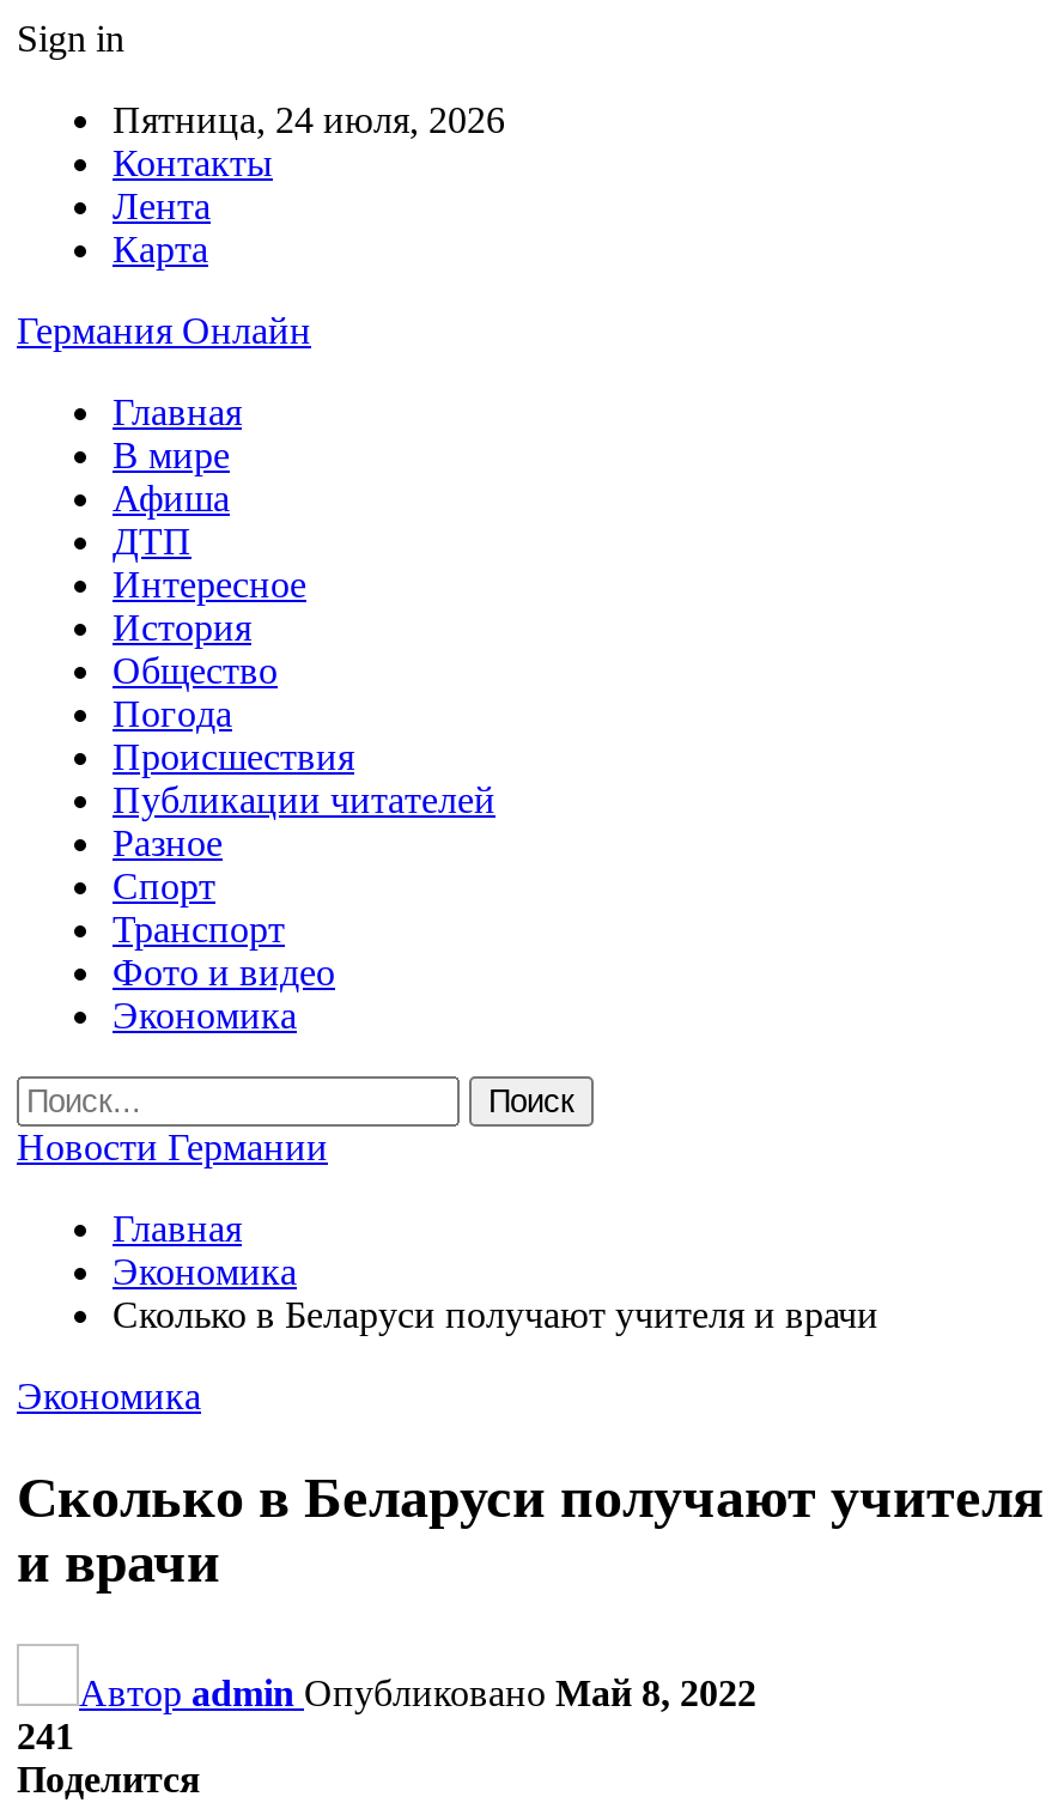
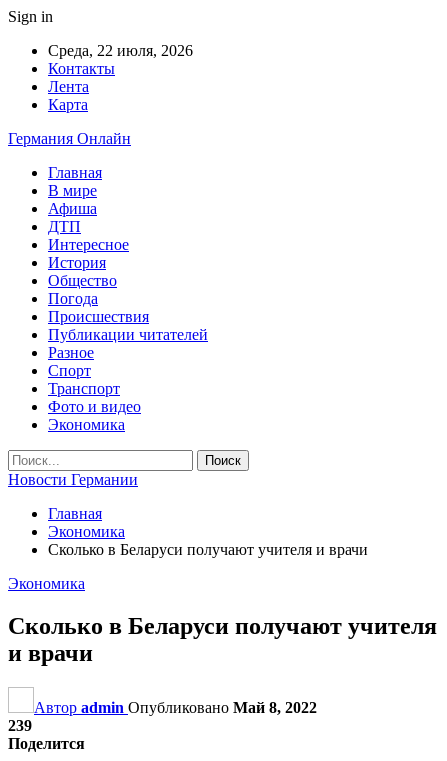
[113,99,505,140] Пятница, 24 июля, 2026 -> [48,42,193,59] Среда, 22 июля, 2026
[17,1715,74,1756] 241 -> [8,717,32,734] 239

